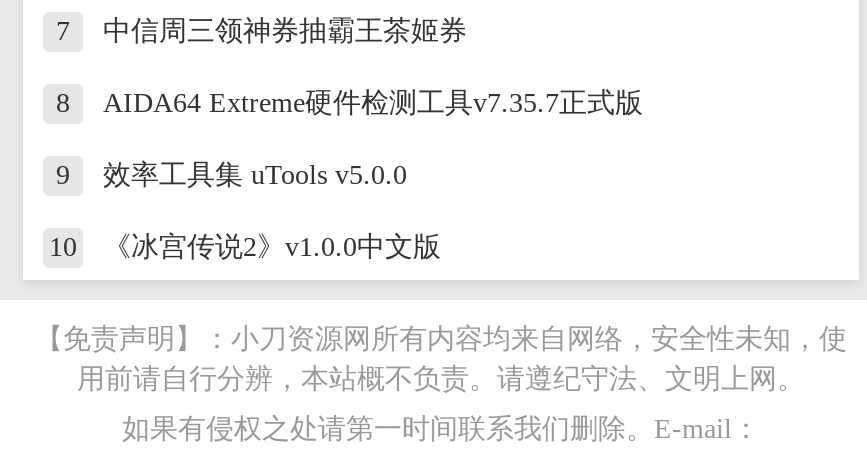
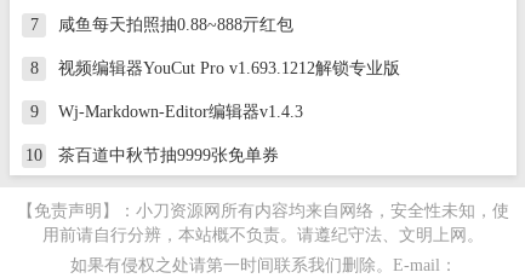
[103,16,467,46] 中信周三领神券抽霸王茶姬券 -> [58,16,293,34] 咸鱼每天拍照抽0.88~888亓红包
[103,88,643,118] AIDA64 Extreme硬件检测工具v7.35.7正式版 -> [58,59,400,78] 视频编辑器YouCut Pro v1.693.1212解锁专业版
[103,160,407,190] 效率工具集 uTools v5.0.0 -> [58,103,303,121] Wj-Markdown-Editor编辑器v1.4.3
[103,232,441,262] 《冰宫传说2》v1.0.0中文版 -> [58,146,279,165] 茶百道中秋节抽9999张免单券

